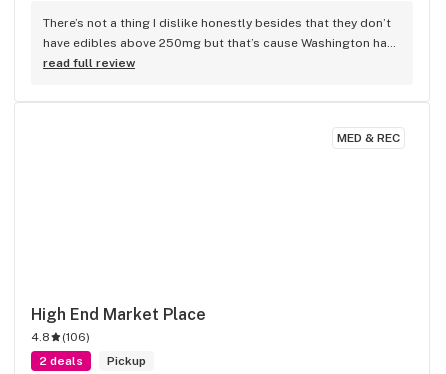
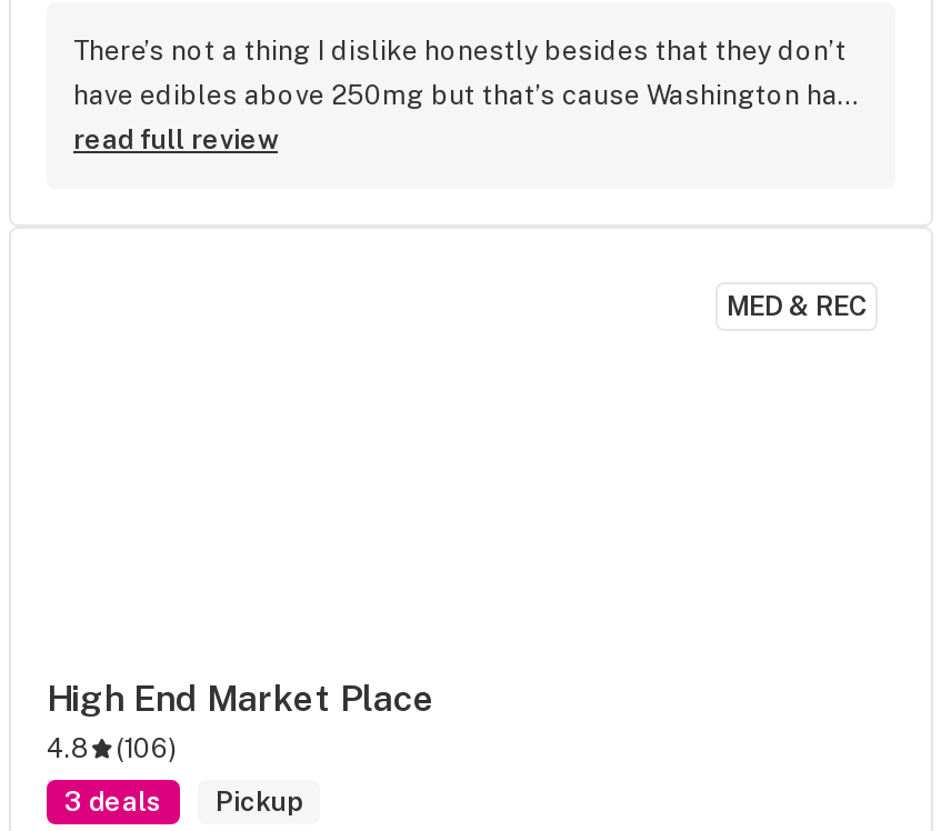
[39,354,146,368] 2 deals Pickup -> [64,787,302,818] 3 deals Pickup

